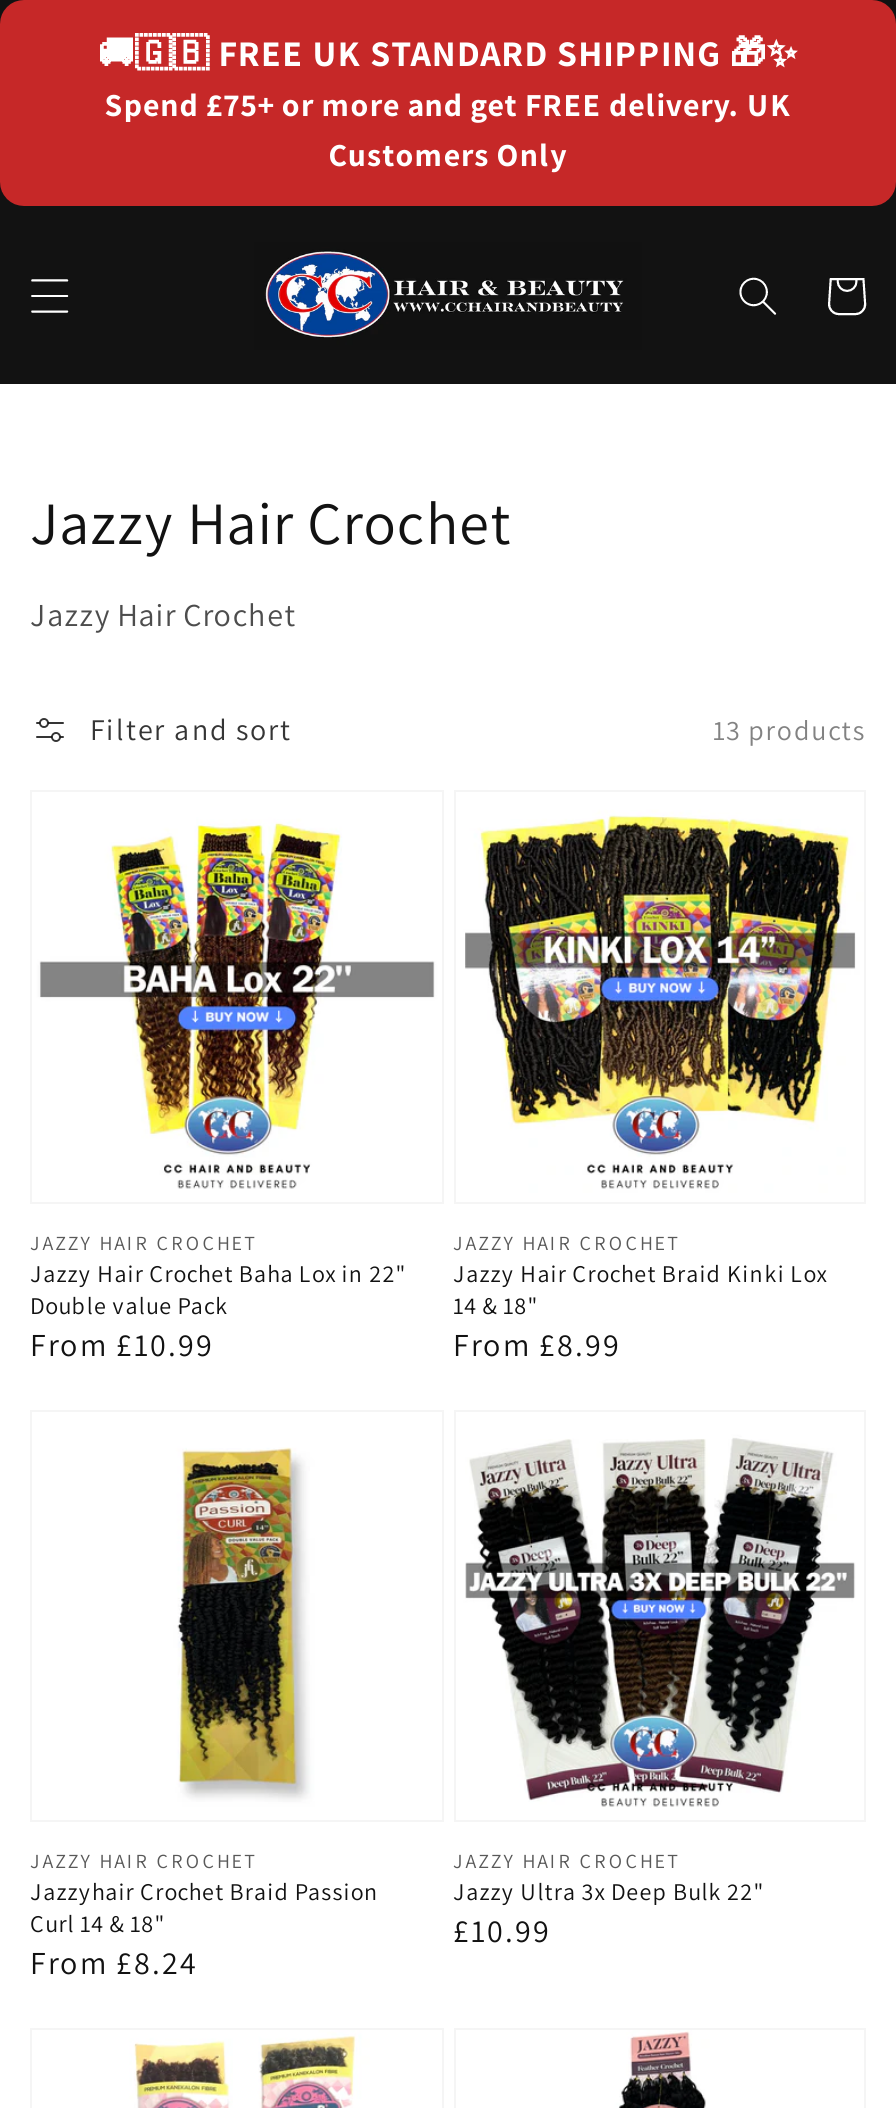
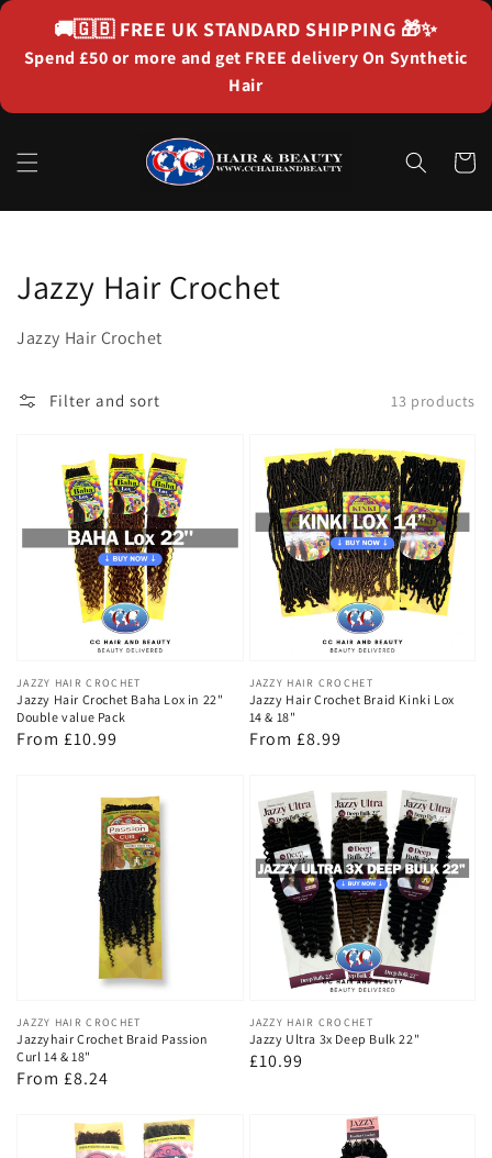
[105,84,791,176] Spend £75+ or more and get FREE delivery. UK | Customers Only -> [24,46,468,97] Spend £50 or more and get FREE delivery On Synthetic | Hair

